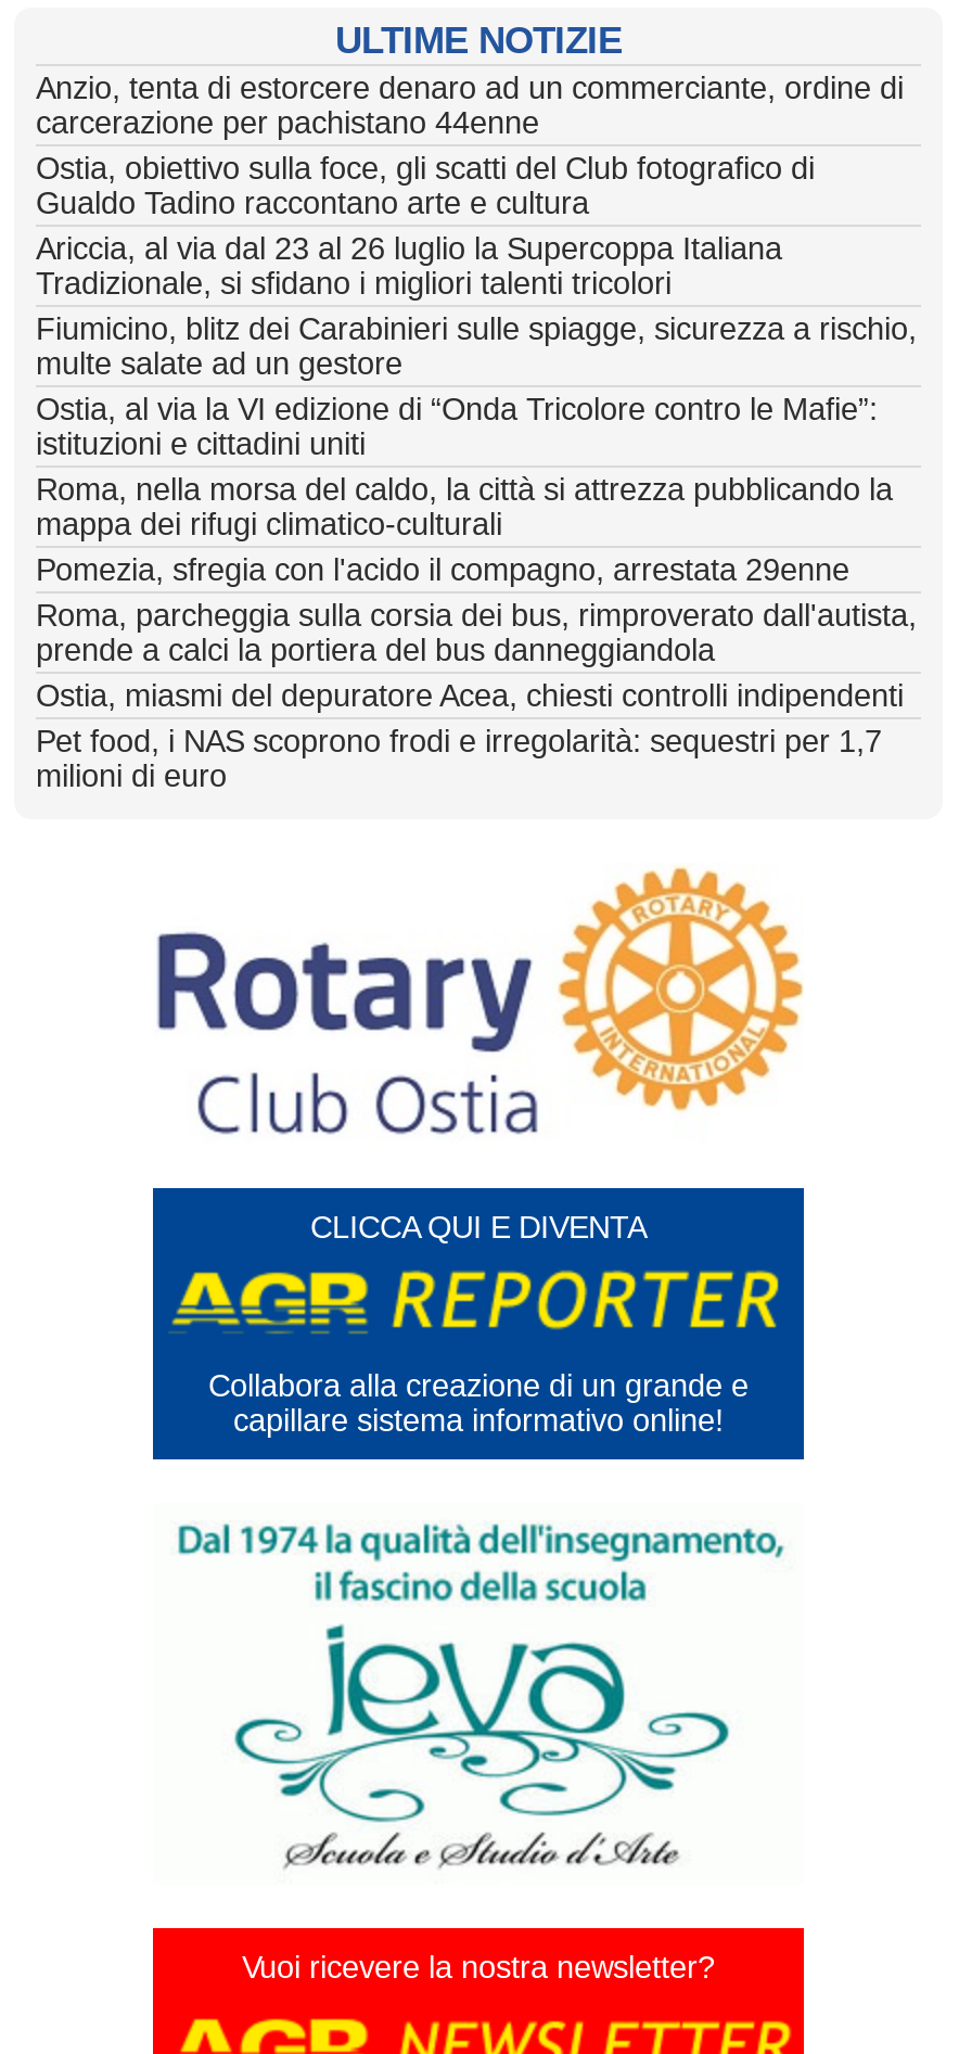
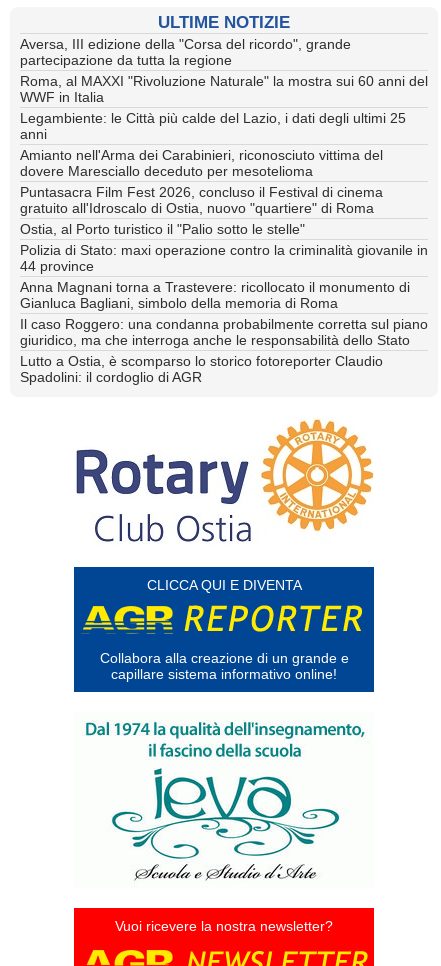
[36,71,917,794] Anzio, tenta di estorcere denaro ad un commerciante, ordine di | carcerazione per pachistano 44enne | Ostia, obiettivo sulla foce, gli scatti del Club fotografico di | Gualdo Tadino raccontano arte e cultura | Ariccia, al via dal 23 al 26 luglio la Supercoppa Italiana | Tradizionale, si sfidano i migliori talenti tricolori | Fiumicino, blitz dei Carabinieri sulle spiagge, sicurezza a rischio, | multe salate ad un gestore | Ostia, al via la VI edizione di “Onda Tricolore contro le Mafie”: | istituzioni e cittadini uniti | Roma, nella morsa del caldo, la città si attrezza pubblicando la | mappa dei rifugi climatico-culturali | Pomezia, sfregia con l'acido il compagno, arrestata 29enne | Roma, parcheggia sulla corsia dei bus, rimproverato dall'autista, | prende a calci la portiera del bus danneggiandola | Ostia, miasmi del depuratore Acea, chiesti controlli indipendenti | Pet food, i NAS scoprono frodi e irregolarità: sequestri per 1,7 | milioni di euro -> [20,36,428,385] Aversa, III edizione della "Corsa del ricordo", grande | partecipazione da tutta la regione | Roma, al MAXXI "Rivoluzione Naturale" la mostra sui 60 anni del | WWF in Italia | Legambiente: le Città più calde del Lazio, i dati degli ultimi 25 | anni | Amianto nell'Arma dei Carabinieri, riconosciuto vittima del | dovere Maresciallo deceduto per mesotelioma | Puntasacra Film Fest 2026, concluso il Festival di cinema | gratuito all'Idroscalo di Ostia, nuovo "quartiere" di Roma | Ostia, al Porto turistico il "Palio sotto le stelle" | Polizia di Stato: maxi operazione contro la criminalità giovanile in | 44 province | Anna Magnani torna a Trastevere: ricollocato il monumento di | Gianluca Bagliani, simbolo della memoria di Roma | Il caso Roggero: una condanna probabilmente corretta sul piano | giuridico, ma che interroga anche le responsabilità dello Stato | Lutto a Ostia, è scomparso lo storico fotoreporter Claudio | Spadolini: il cordoglio di AGR

